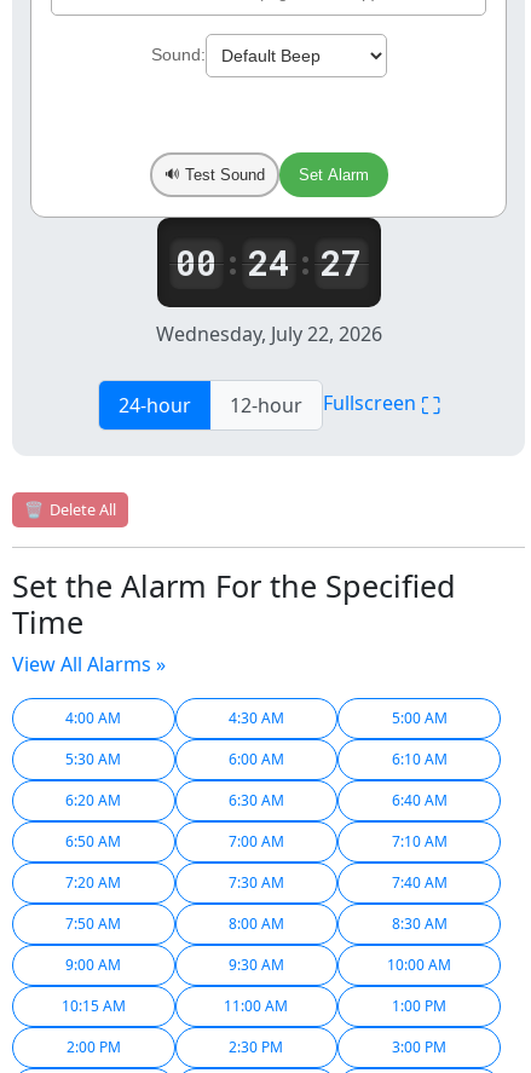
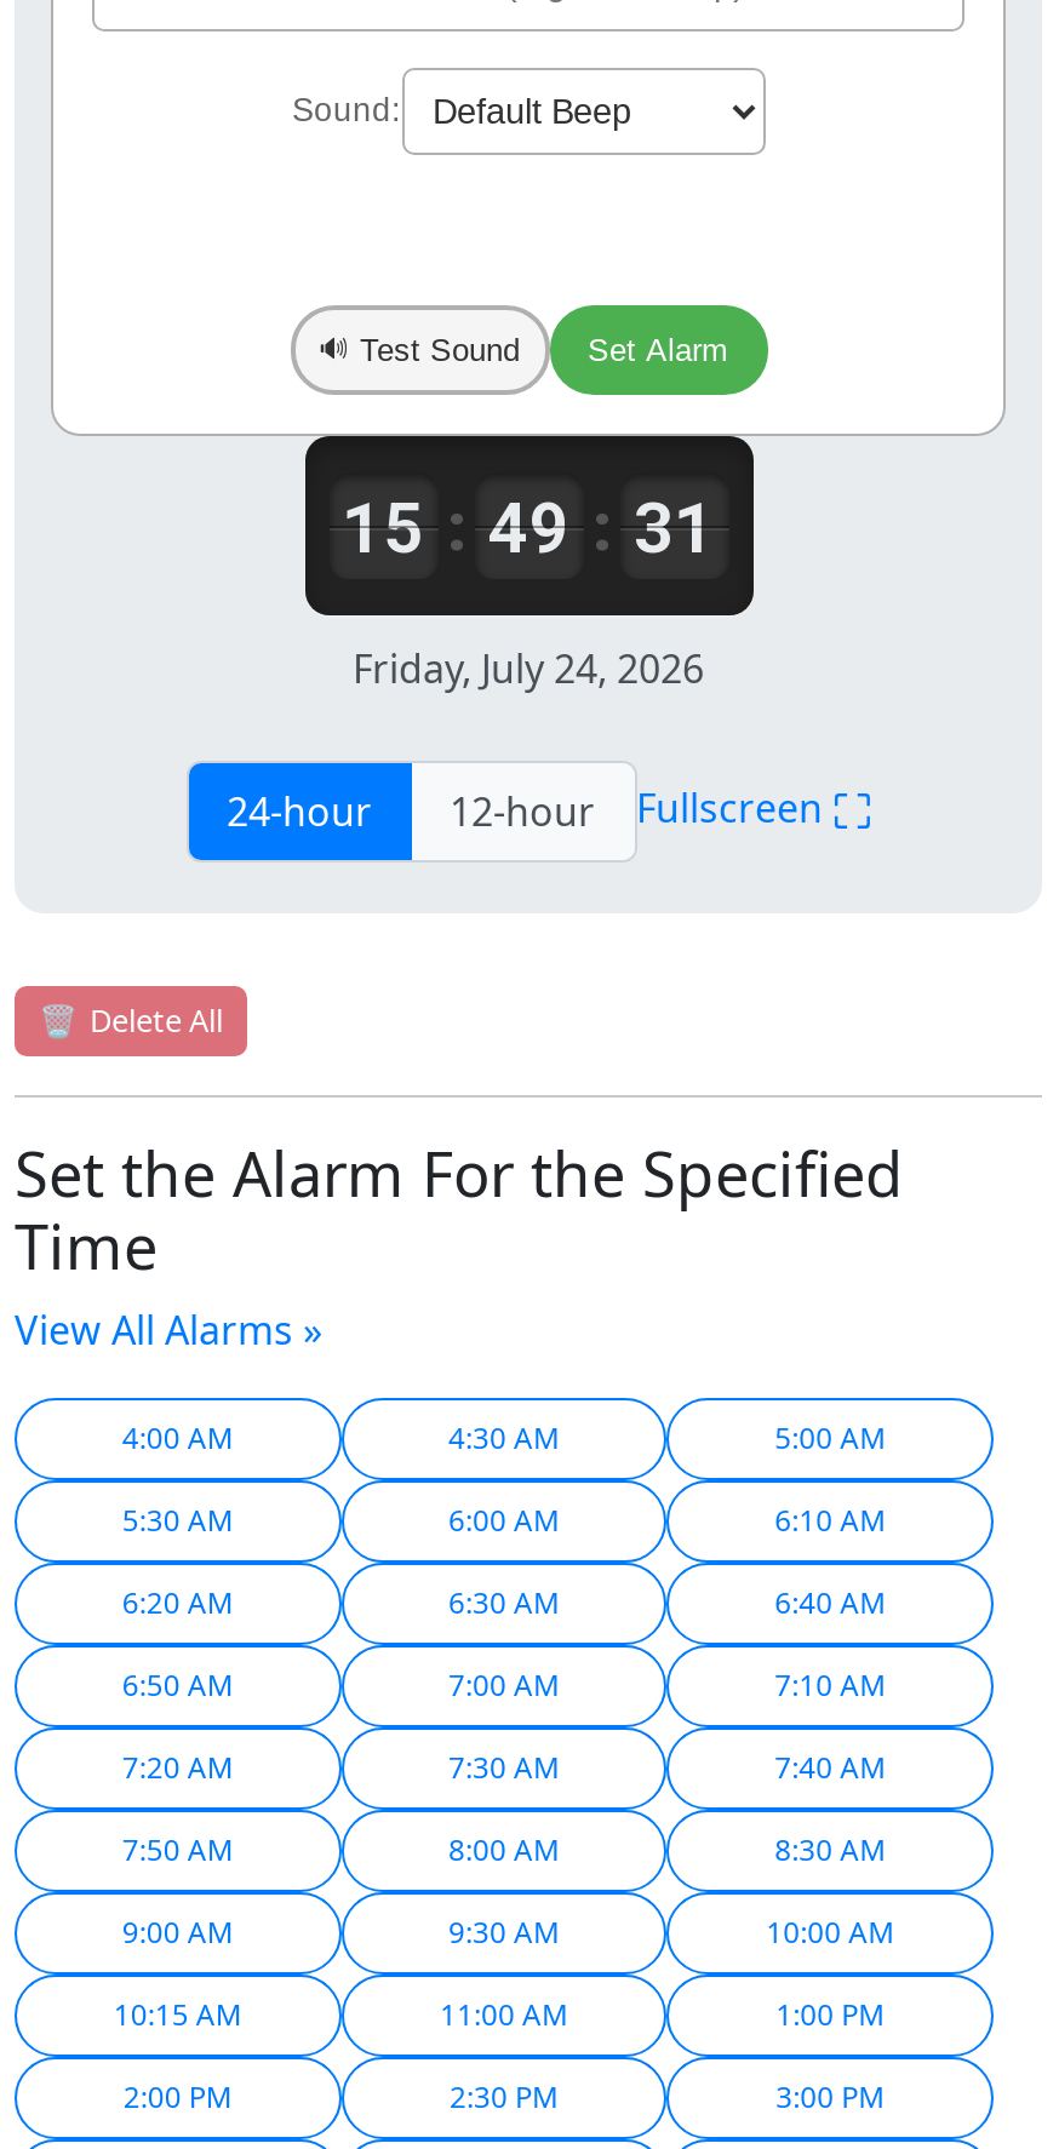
[175,240,362,285] 00 : 24 : 27 -> [342,480,715,572] 15 : 49 : 31
[155,321,382,347] Wednesday, July 22, 2026 -> [353,642,704,695] Friday, July 24, 2026

